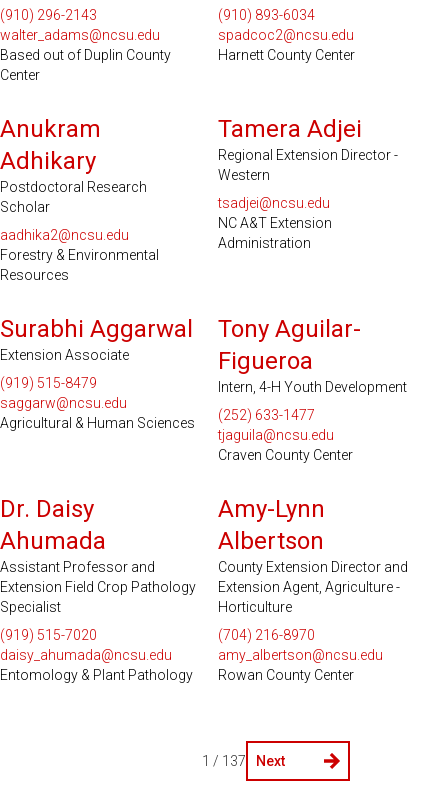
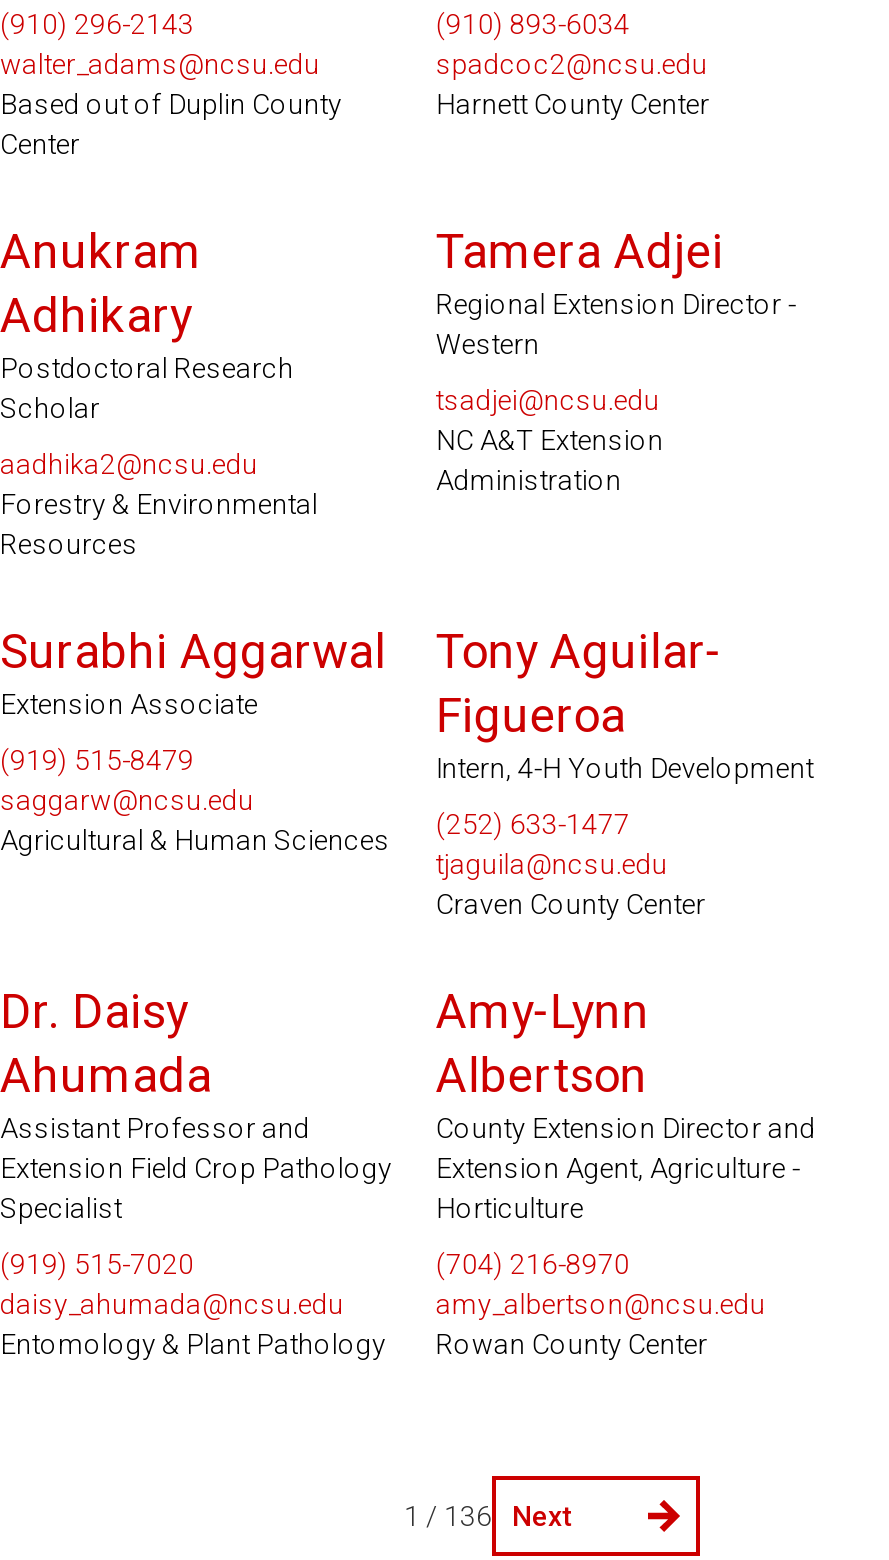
[202,753,285,769] 1 / 137 Next -> [404,1500,570,1532] 1 / 136 Next

